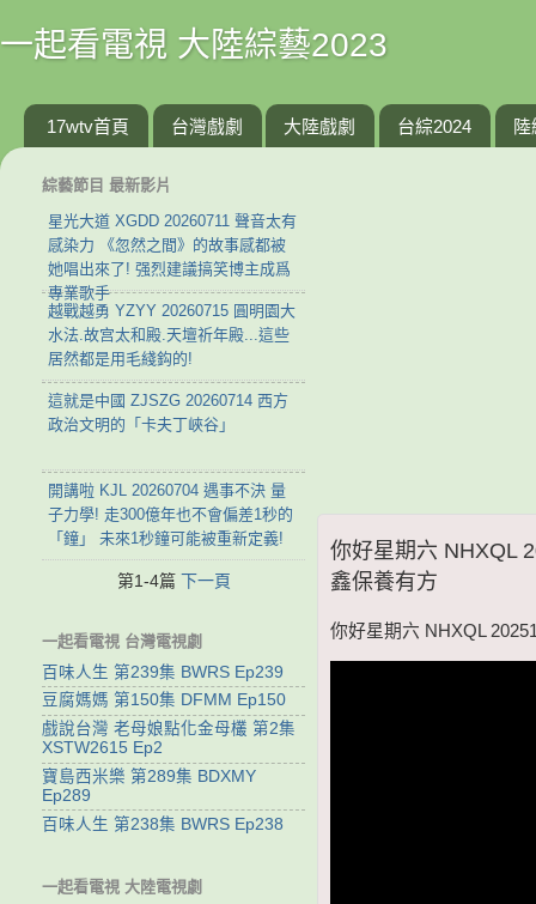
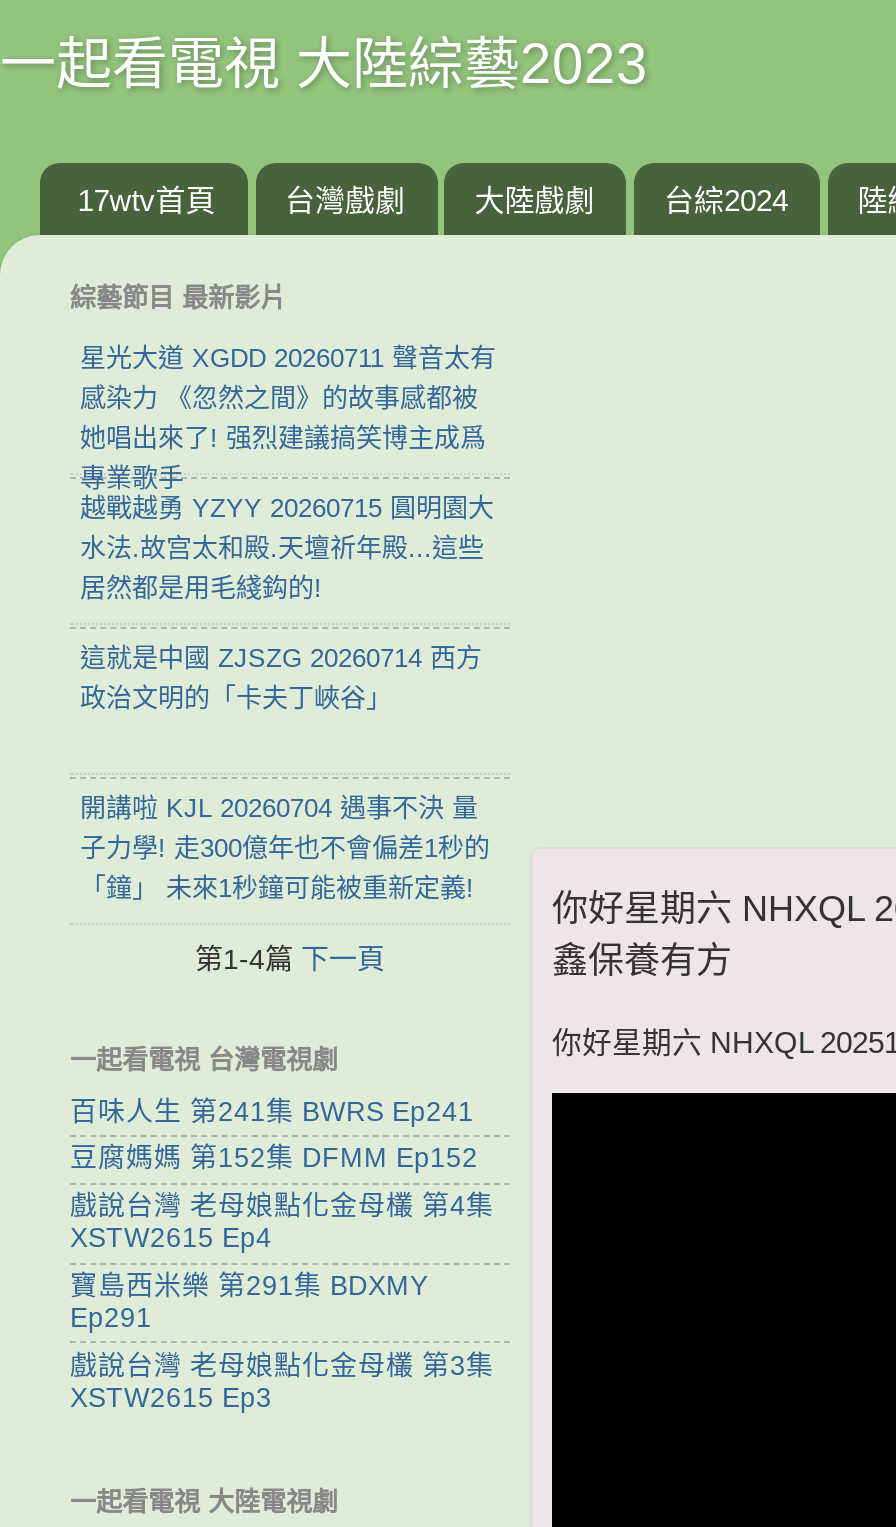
[42,663,284,681] 百味人生 第239集 BWRS Ep239 -> [70,1096,474,1126] 百味人生 第241集 BWRS Ep241
[42,691,286,709] 豆腐媽媽 第150集 DFMM Ep150 -> [70,1144,478,1174] 豆腐媽媽 第152集 DFMM Ep152
[42,720,296,757] 戲說台灣 老母娘點化金母欉 第2集 | XSTW2615 Ep2 -> [70,1191,494,1253] 戲說台灣 老母娘點化金母欉 第4集 | XSTW2615 Ep4
[42,767,256,805] 寶島西米樂 第289集 BDXMY | Ep289 -> [70,1271,428,1333] 寶島西米樂 第291集 BDXMY | Ep291
[42,815,284,833] 百味人生 第238集 BWRS Ep238 -> [70,1350,494,1412] 戲說台灣 老母娘點化金母欉 第3集 | XSTW2615 Ep3

